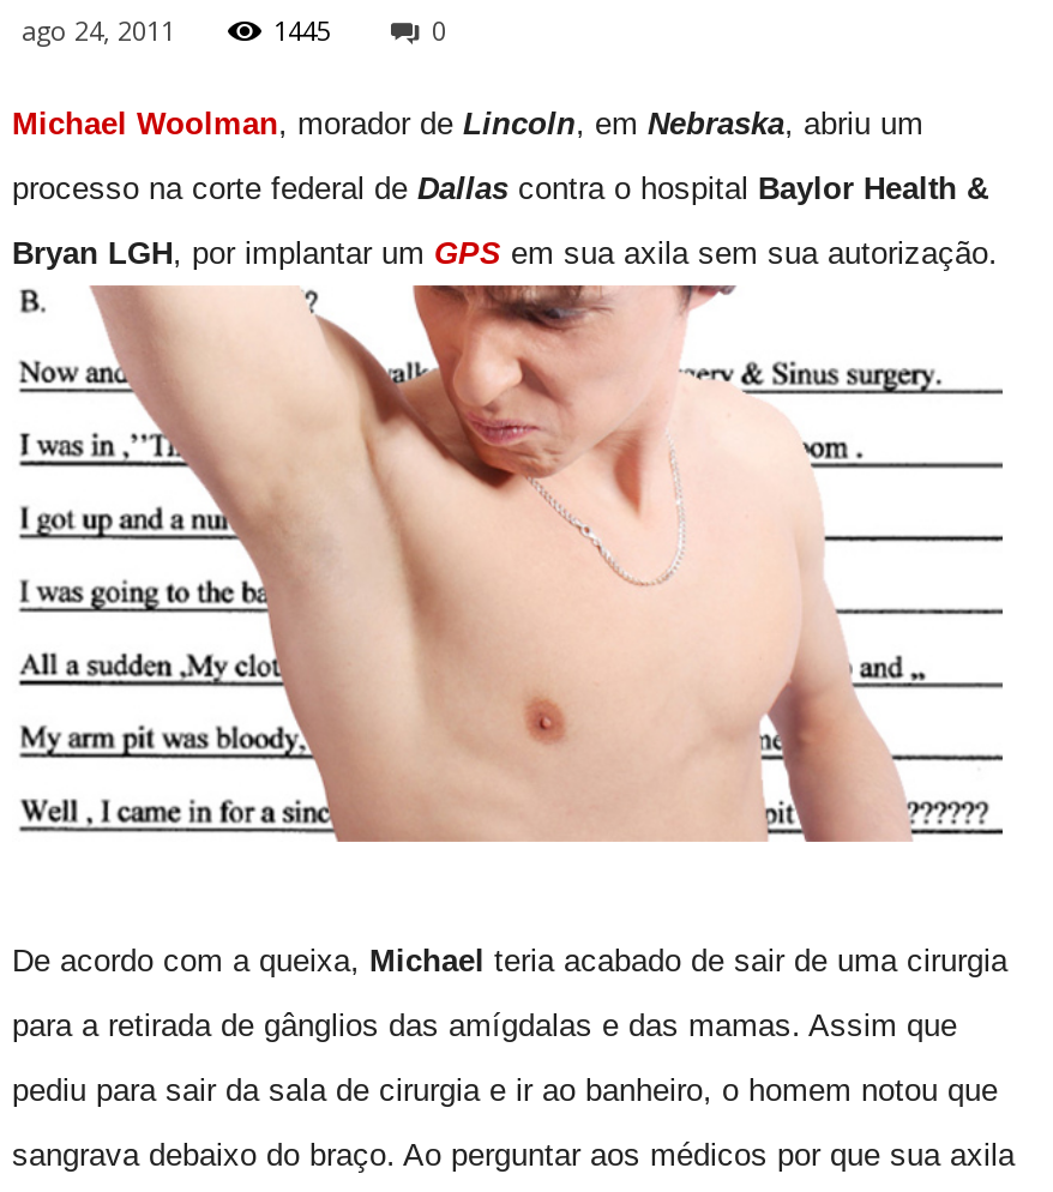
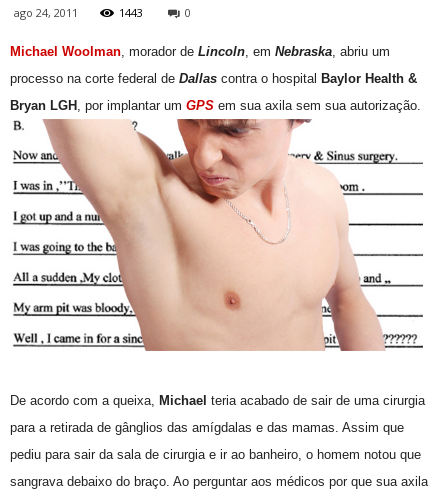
[273,12,331,48] 1445 -> [119,5,143,20] 1443

